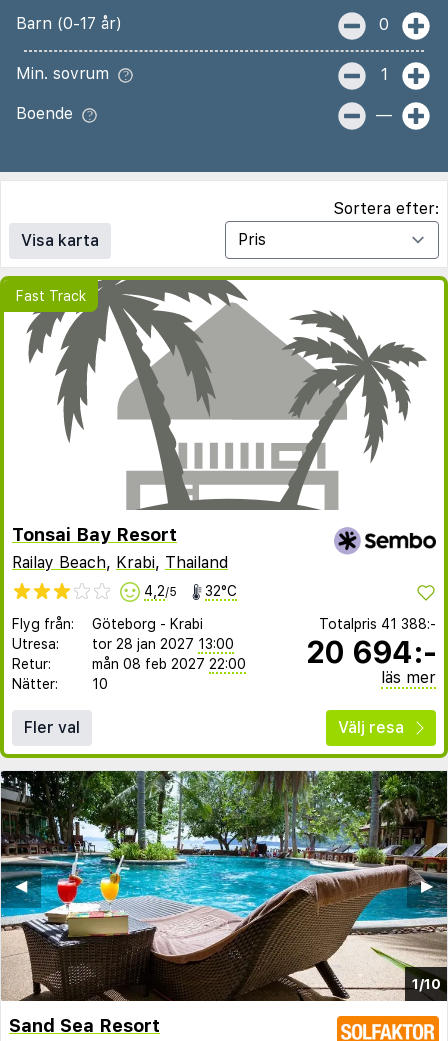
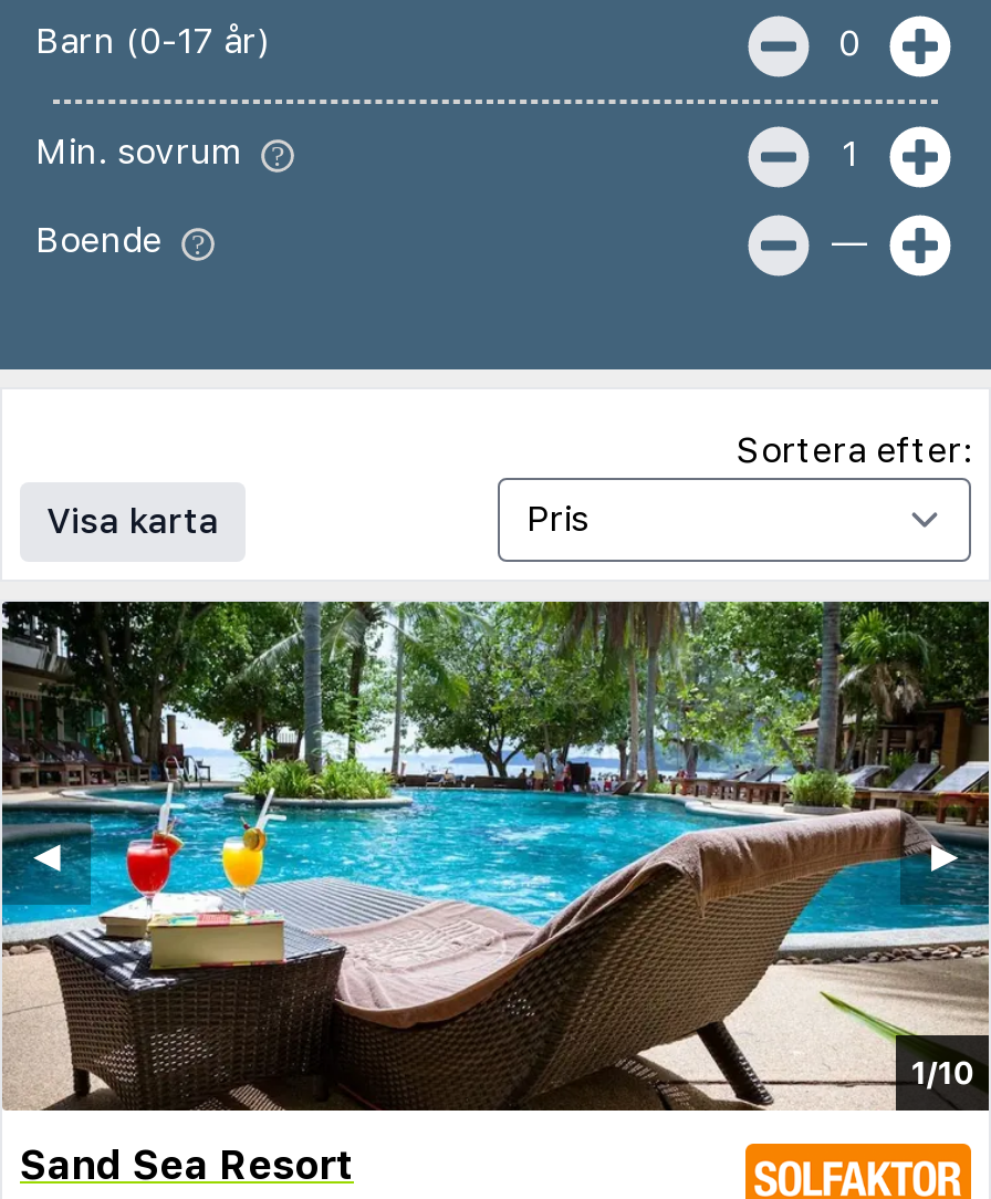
[3,275,445,692] [image] | Tonsai Bay Resort | Railay Beach, Krabi, Thailand | 4,2/5 | 32°C | Flyg från: | Göteborg - Krabi | Utresa: | tor 28 jan 2027 13:00 | Retur: | mån 08 feb 2027 22:00 | Nätter: | 10 -> none
[24,616,436,737] Totalpris 41 388:- | 20 694:- | läs mer | Fler val | Välj resa -> none

